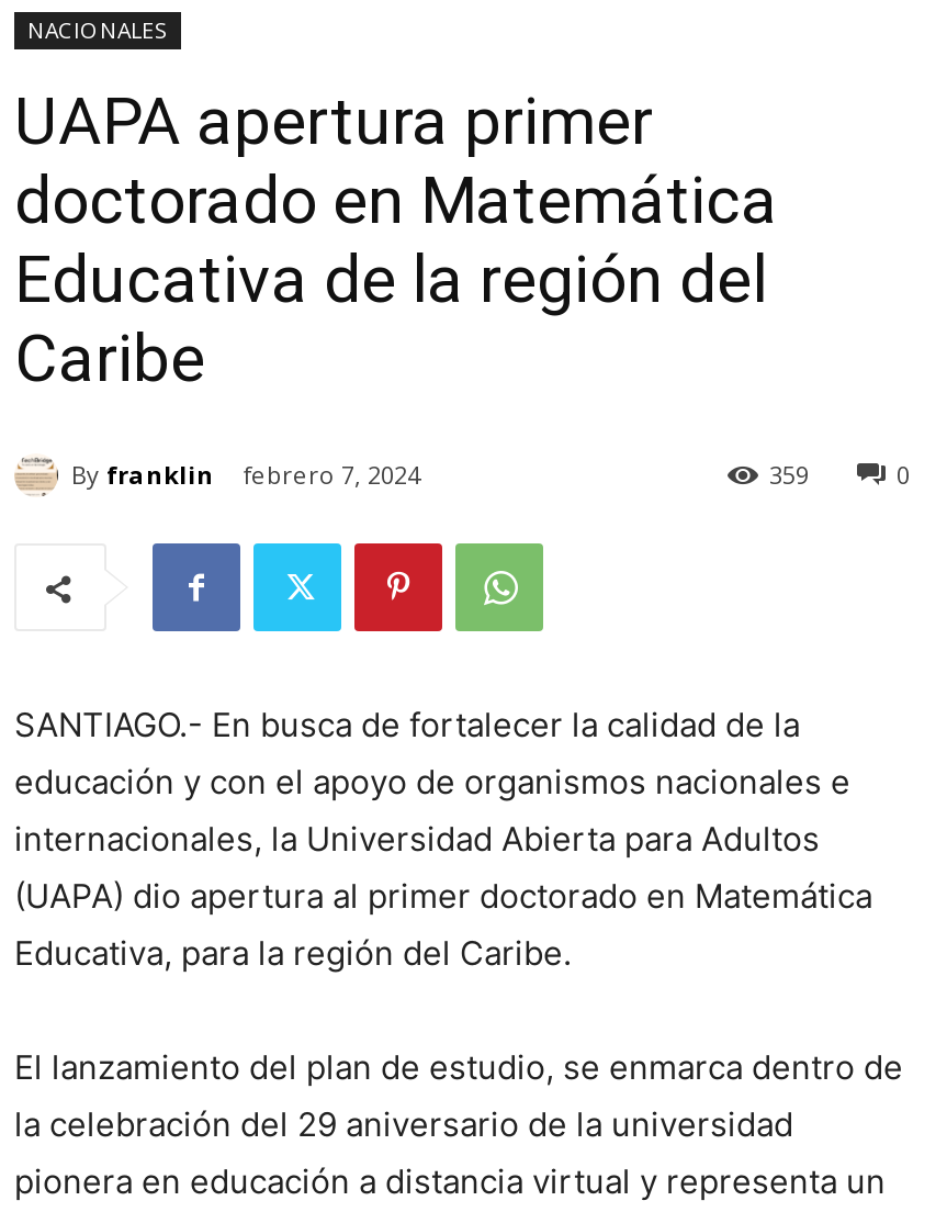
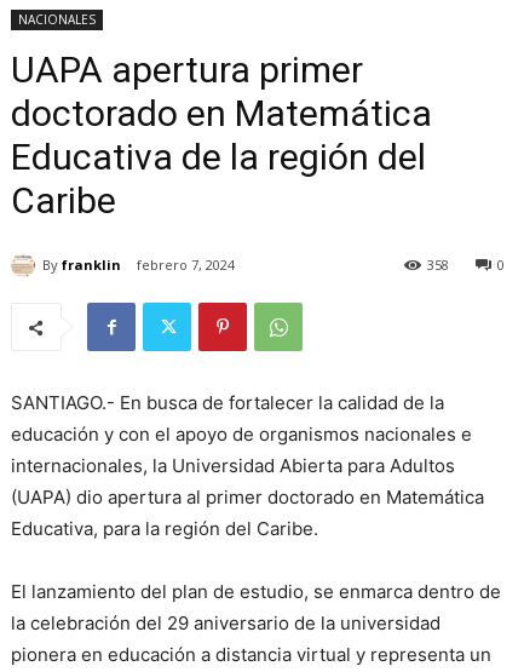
[769,458,809,491] 359 -> [427,256,449,274] 358

